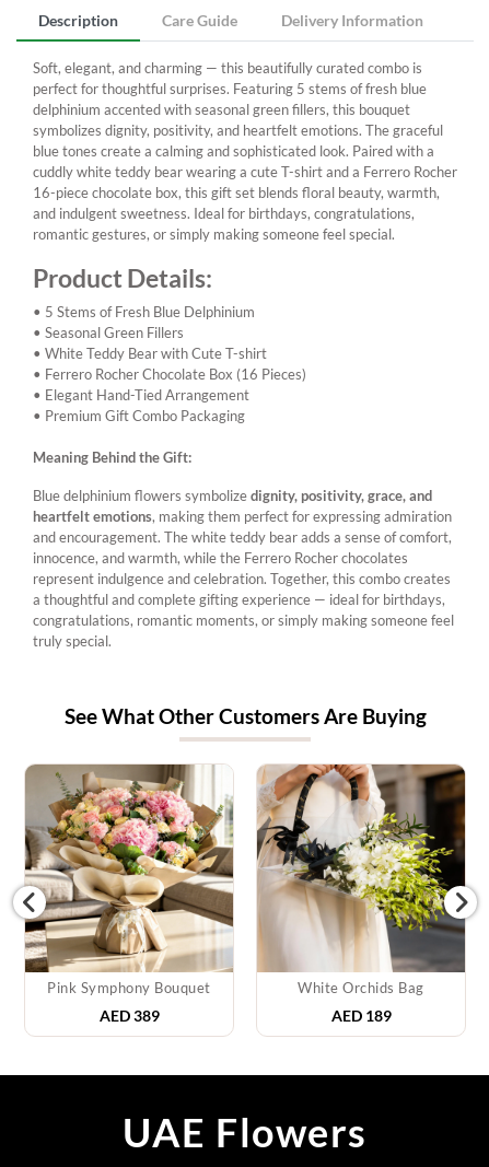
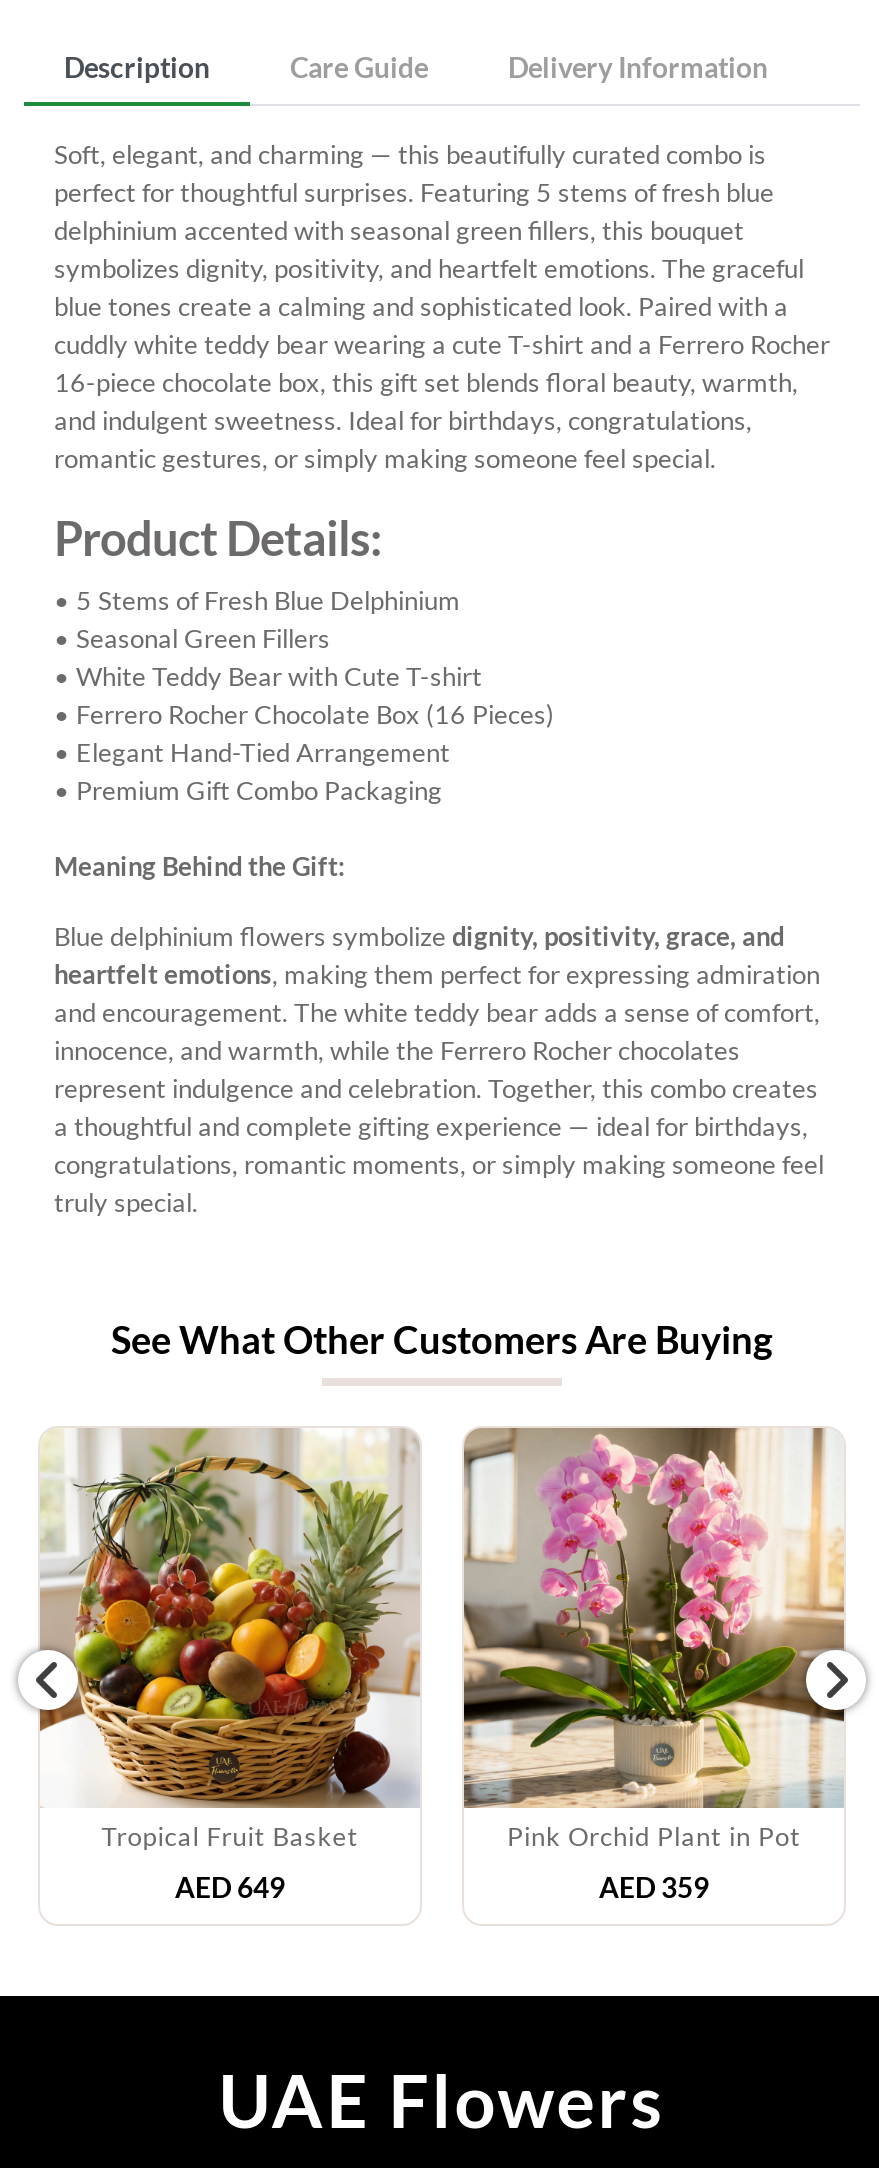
[24,763,234,996] [image] | Pink Symphony Bouquet -> [38,1428,422,1851] [image] | Tropical Fruit Basket
[257,763,466,996] [image] | White Orchids Bag -> [462,1426,846,1851] [image] | Pink Orchid Plant in Pot
[99,1006,159,1024] AED 389 -> [175,1869,285,1903] AED 649
[331,1006,391,1024] AED 189 -> [599,1869,709,1903] AED 359

